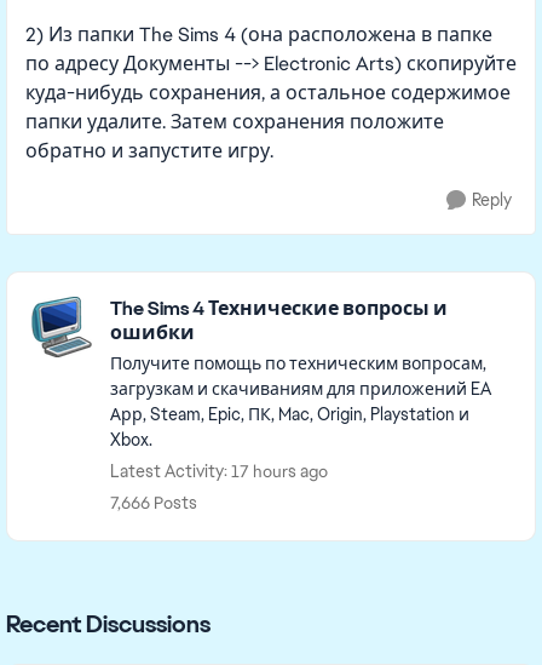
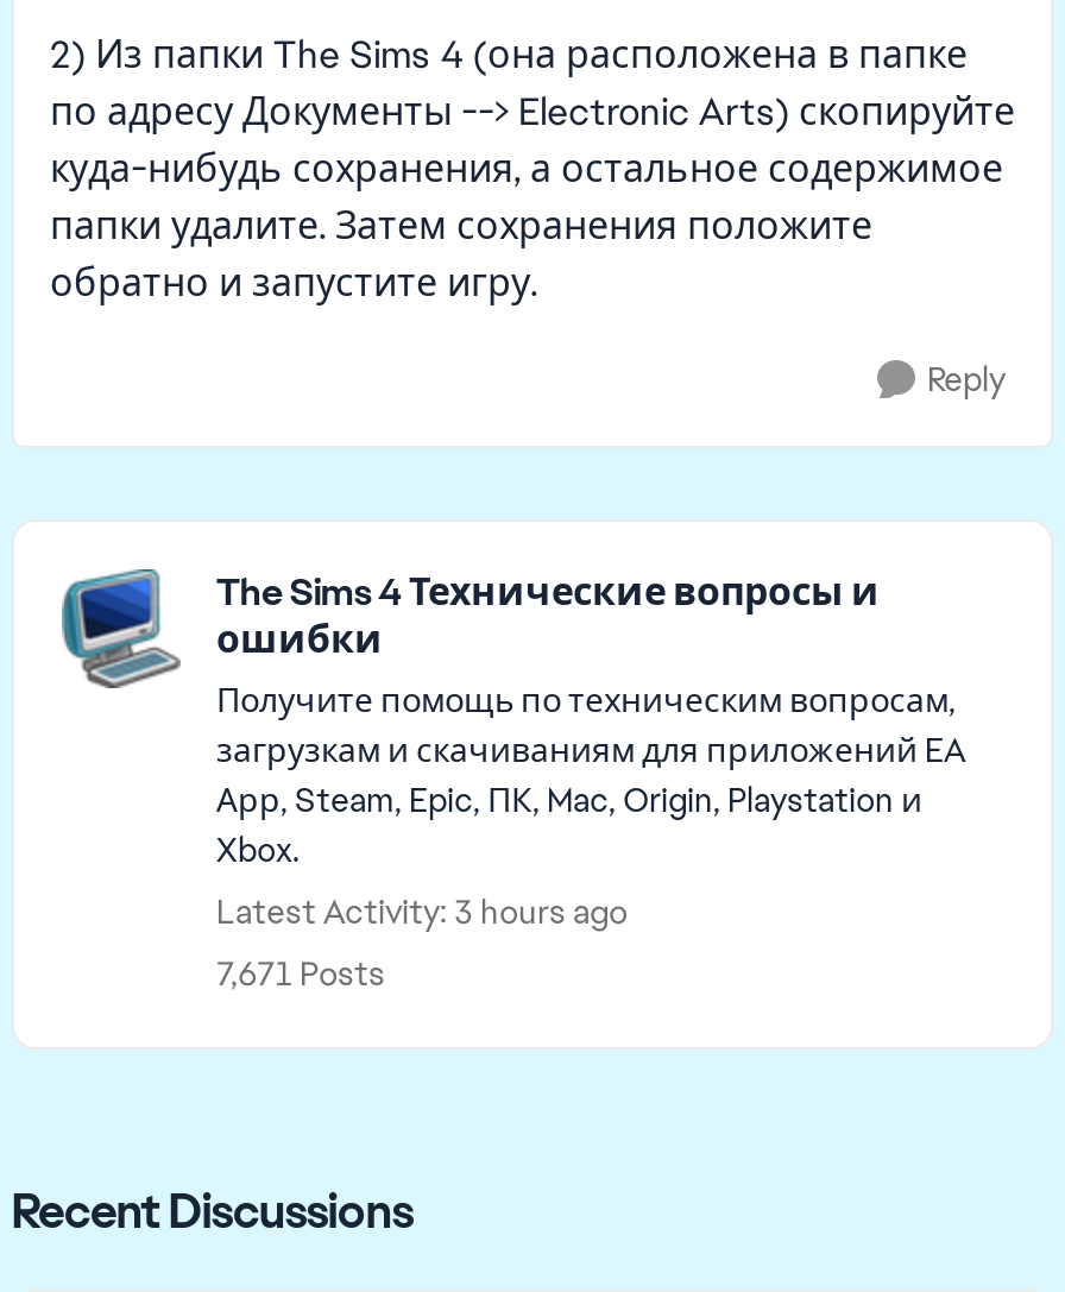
[110,460,328,482] Latest Activity: 17 hours ago -> [216,890,628,933] Latest Activity: 3 hours ago
[110,492,197,514] 7,666 Posts -> [216,952,385,995] 7,671 Posts

